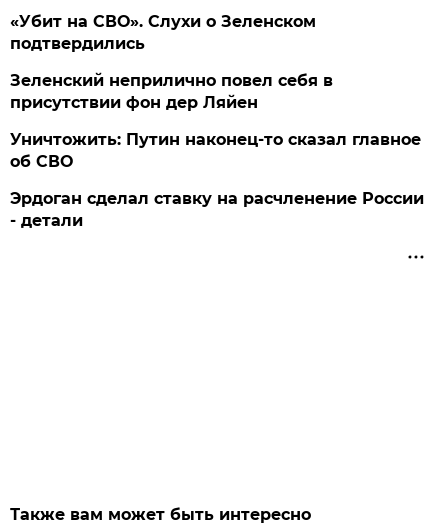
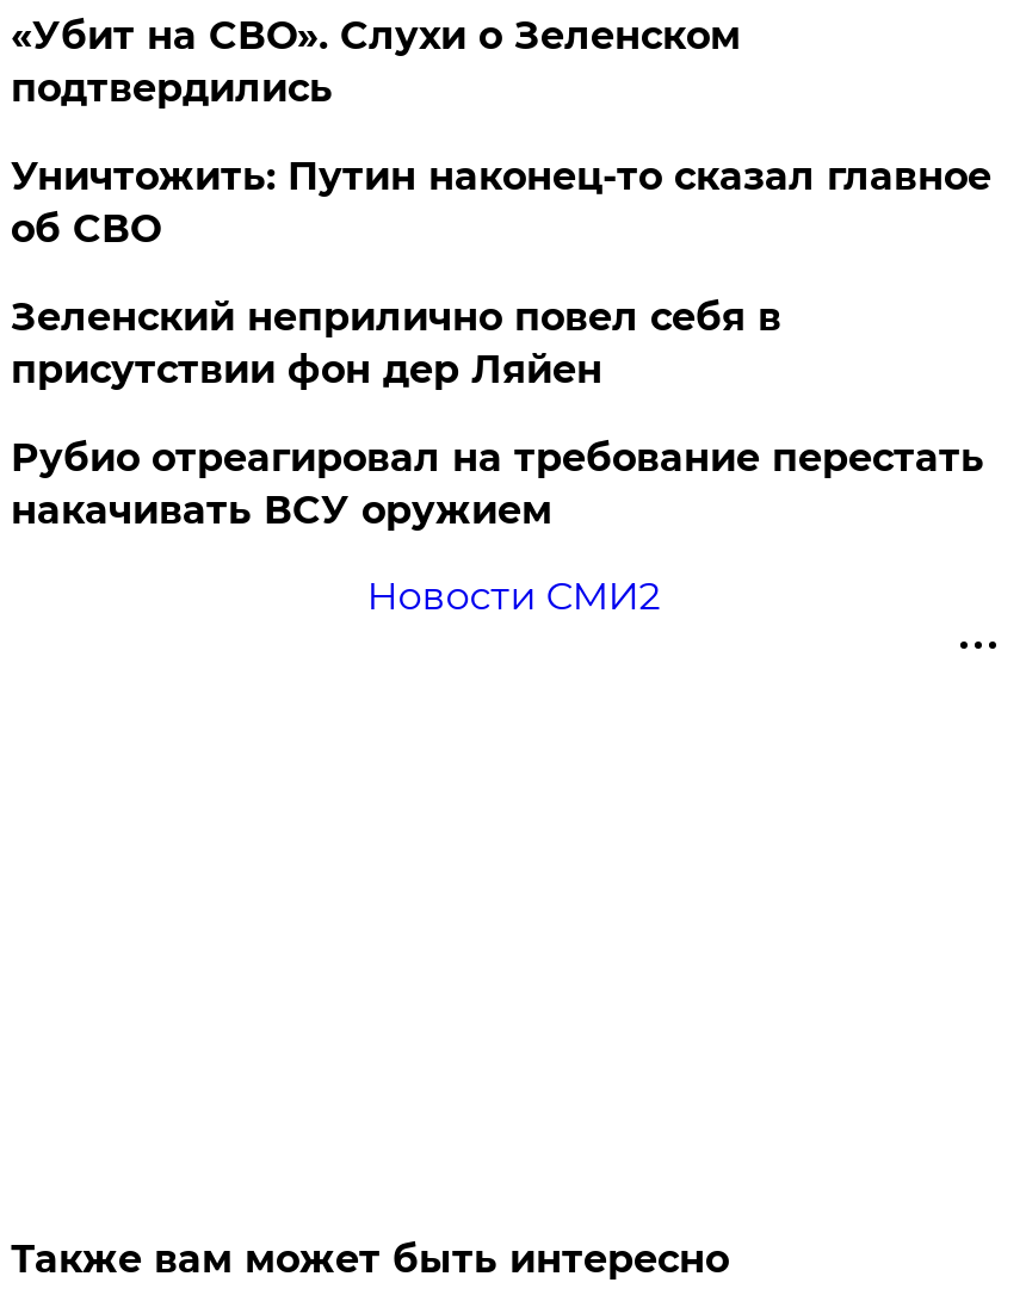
moved [10,71,333,112] -> [10,295,781,392]: Зеленский неприлично повел cебя в | присутствии фон дер Ляйен
none -> [10,435,984,533] Рубио отреагировал на требование перестать | накачивать ВСУ оружием
moved [10,130,421,171] -> [10,154,991,252]: Уничтожить: Путин наконец-то сказал главное | об СВО
[10,189,424,230] Эрдоган сделал ставку на расчленение России | - детали -> [367,574,660,619] Новости СМИ2

